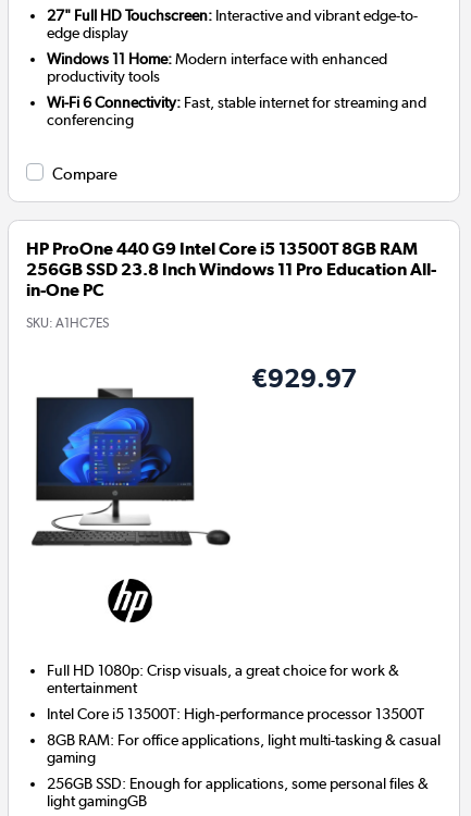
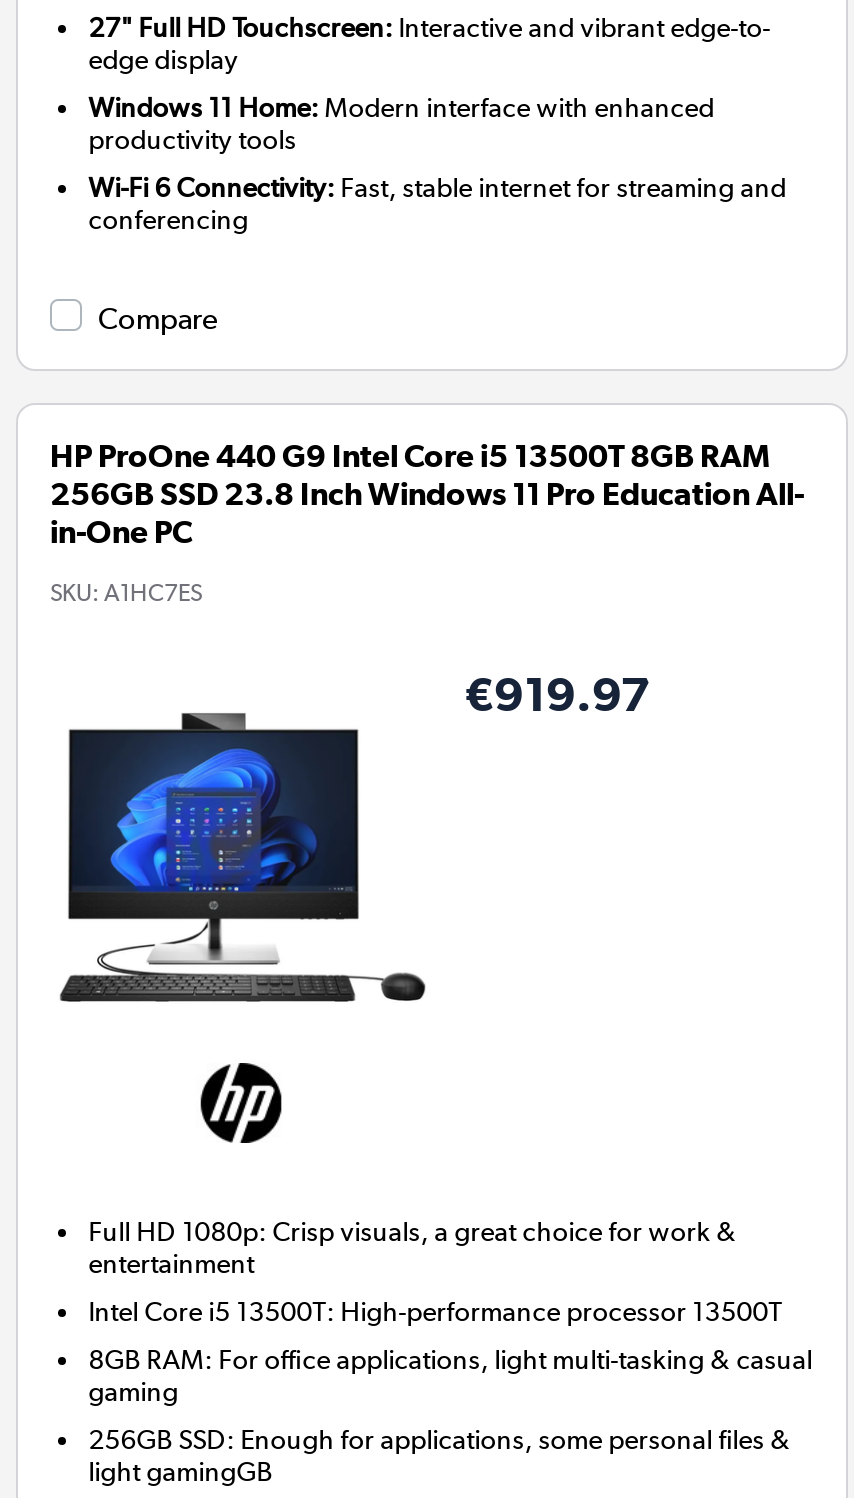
[251,362,357,393] €929.97 -> [464,665,650,721] €919.97

